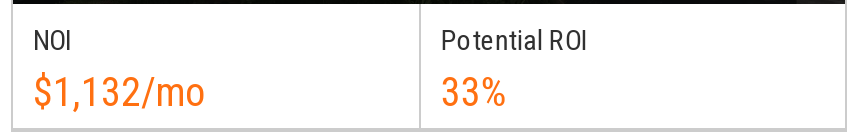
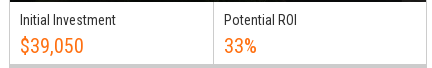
[33,24,205,116] NOI | $1,132/mo -> [20,12,116,58] Initial Investment | $39,050

